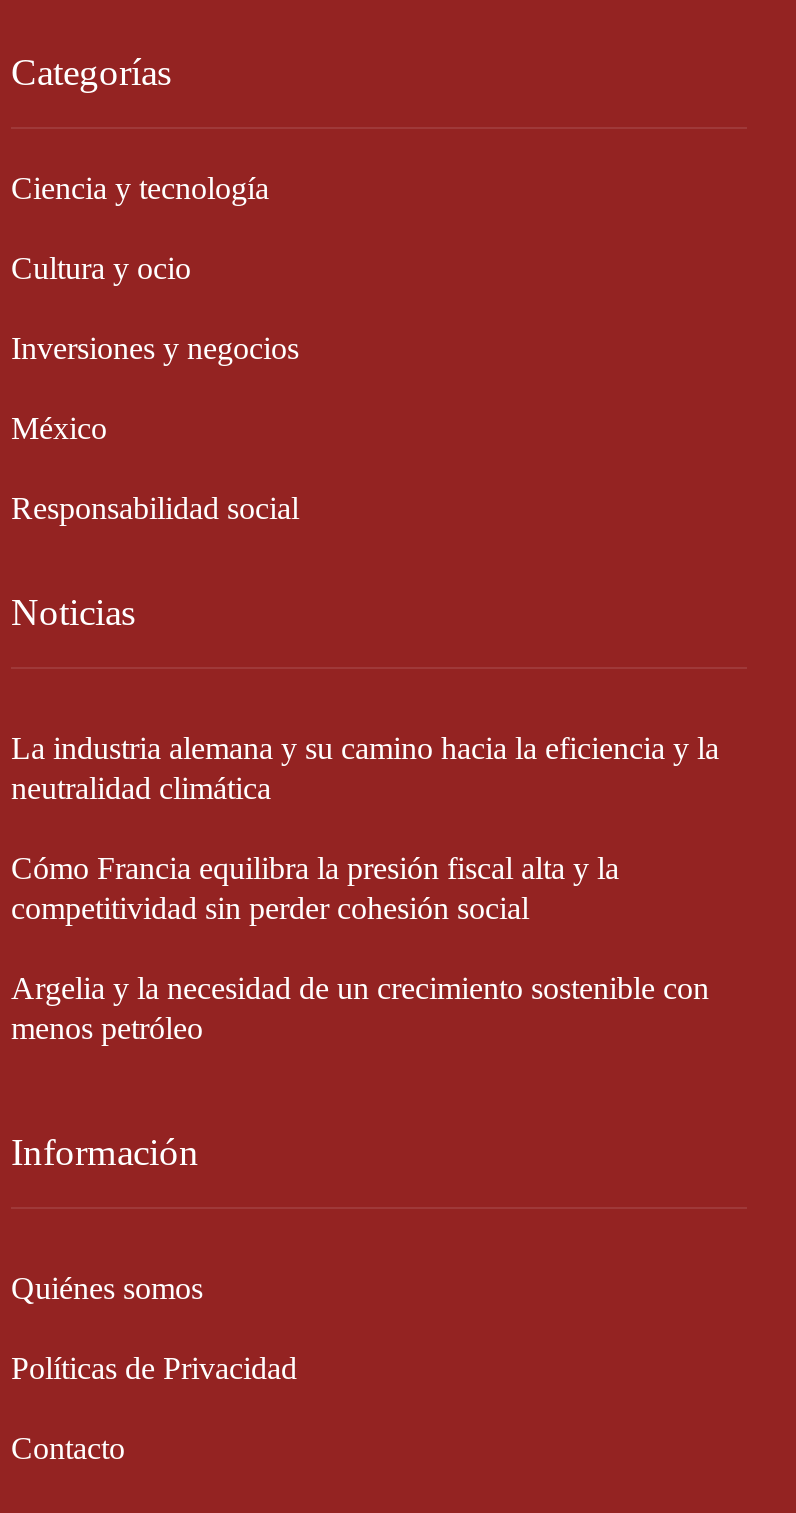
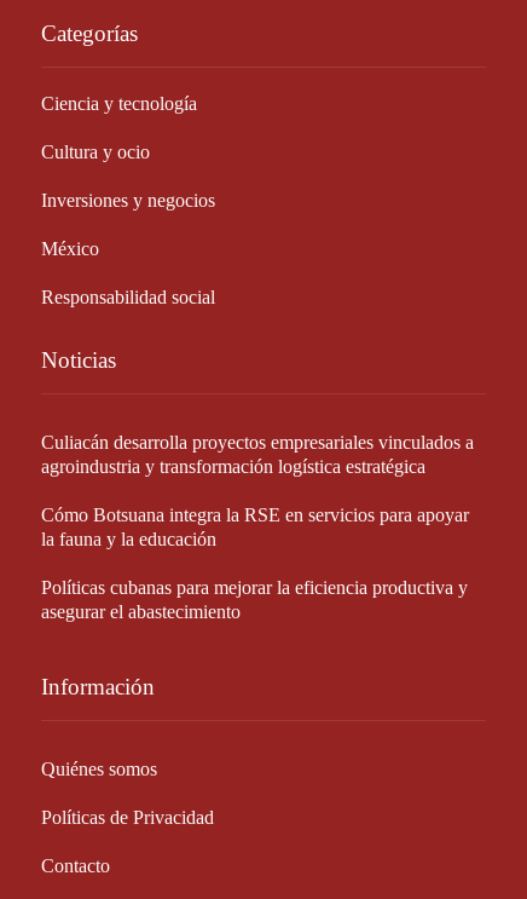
[11,732,719,806] La industria alemana y su camino hacia la eficiencia y la | neutralidad climática -> [41,433,474,477] Culiacán desarrolla proyectos empresariales vinculados a | agroindustria y transformación logística estratégica
[11,852,619,926] Cómo Francia equilibra la presión fiscal alta y la | competitividad sin perder cohesión social -> [41,505,469,550] Cómo Botsuana integra la RSE en servicios para apoyar | la fauna y la educación
[11,972,709,1046] Argelia y la necesidad de un crecimiento sostenible con | menos petróleo -> [41,578,468,623] Políticas cubanas para mejorar la eficiencia productiva y | asegurar el abastecimiento

